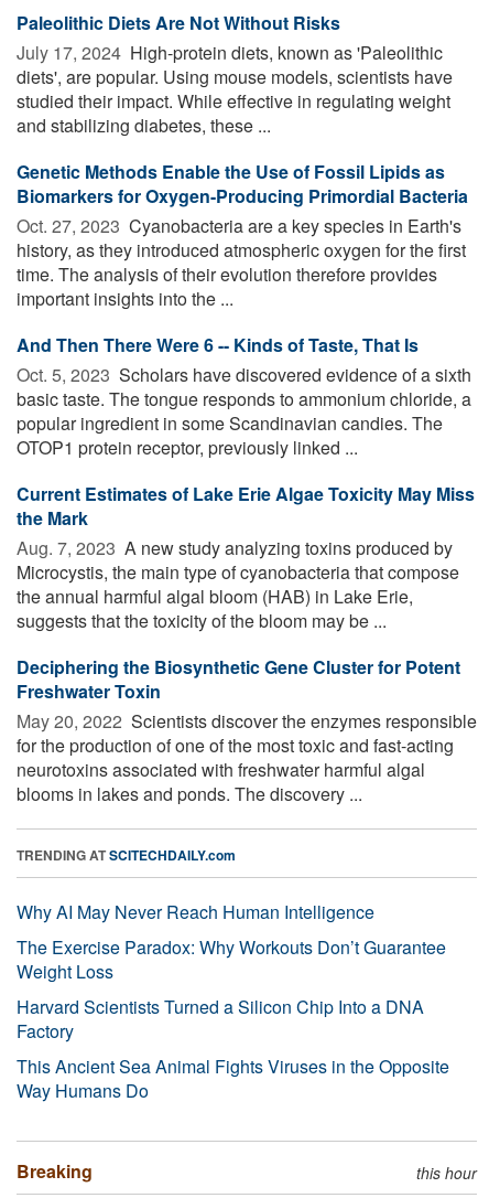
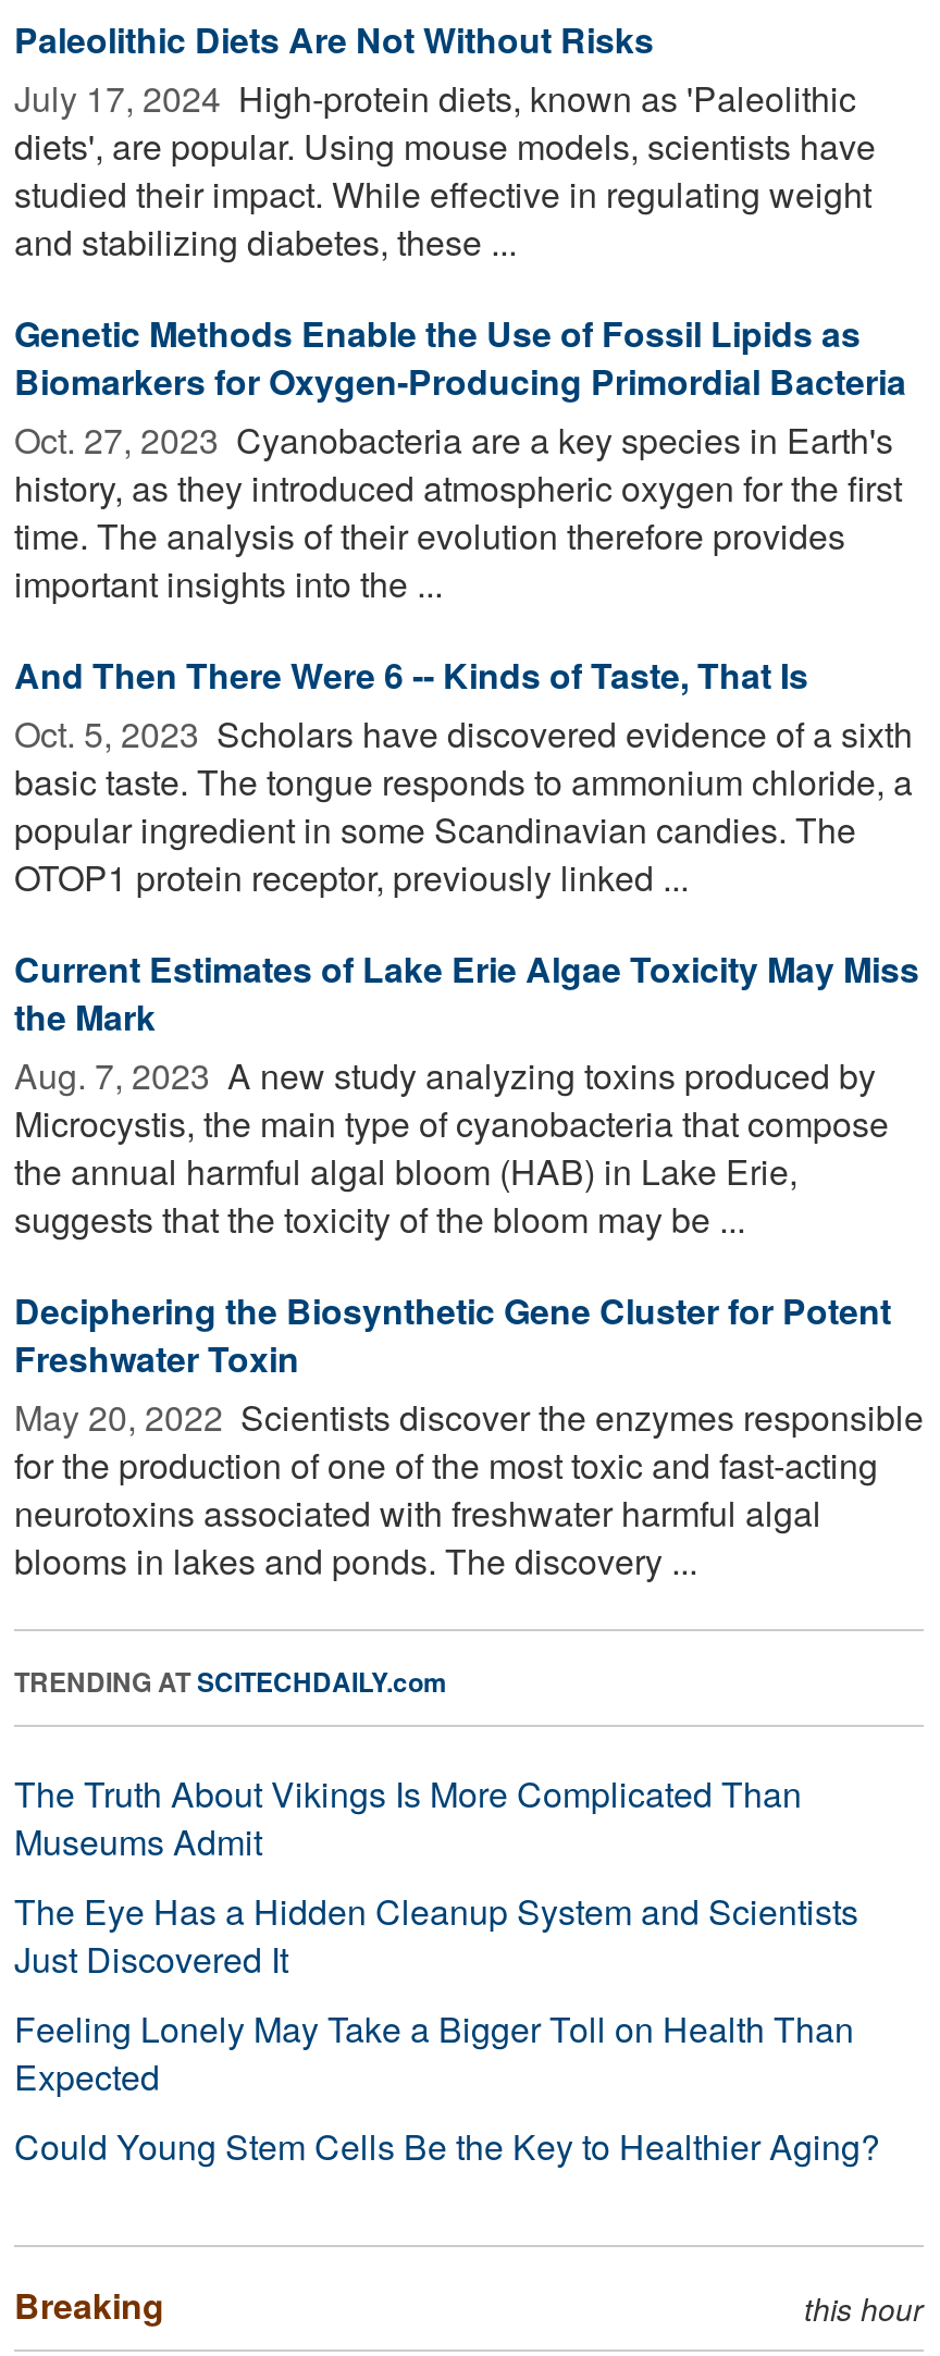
[17,899,449,1103] Why AI May Never Reach Human Intelligence | The Exercise Paradox: Why Workouts Don’t Guarantee | Weight Loss | Harvard Scientists Turned a Silicon Chip Into a DNA | Factory | This Ancient Sea Animal Fights Viruses in the Opposite | Way Humans Do -> [14,1768,880,2170] The Truth About Vikings Is More Complicated Than | Museums Admit | The Eye Has a Hidden Cleanup System and Scientists | Just Discovered It | Feeling Lonely May Take a Bigger Toll on Health Than | Expected | Could Young Stem Cells Be the Key to Healthier Aging?

